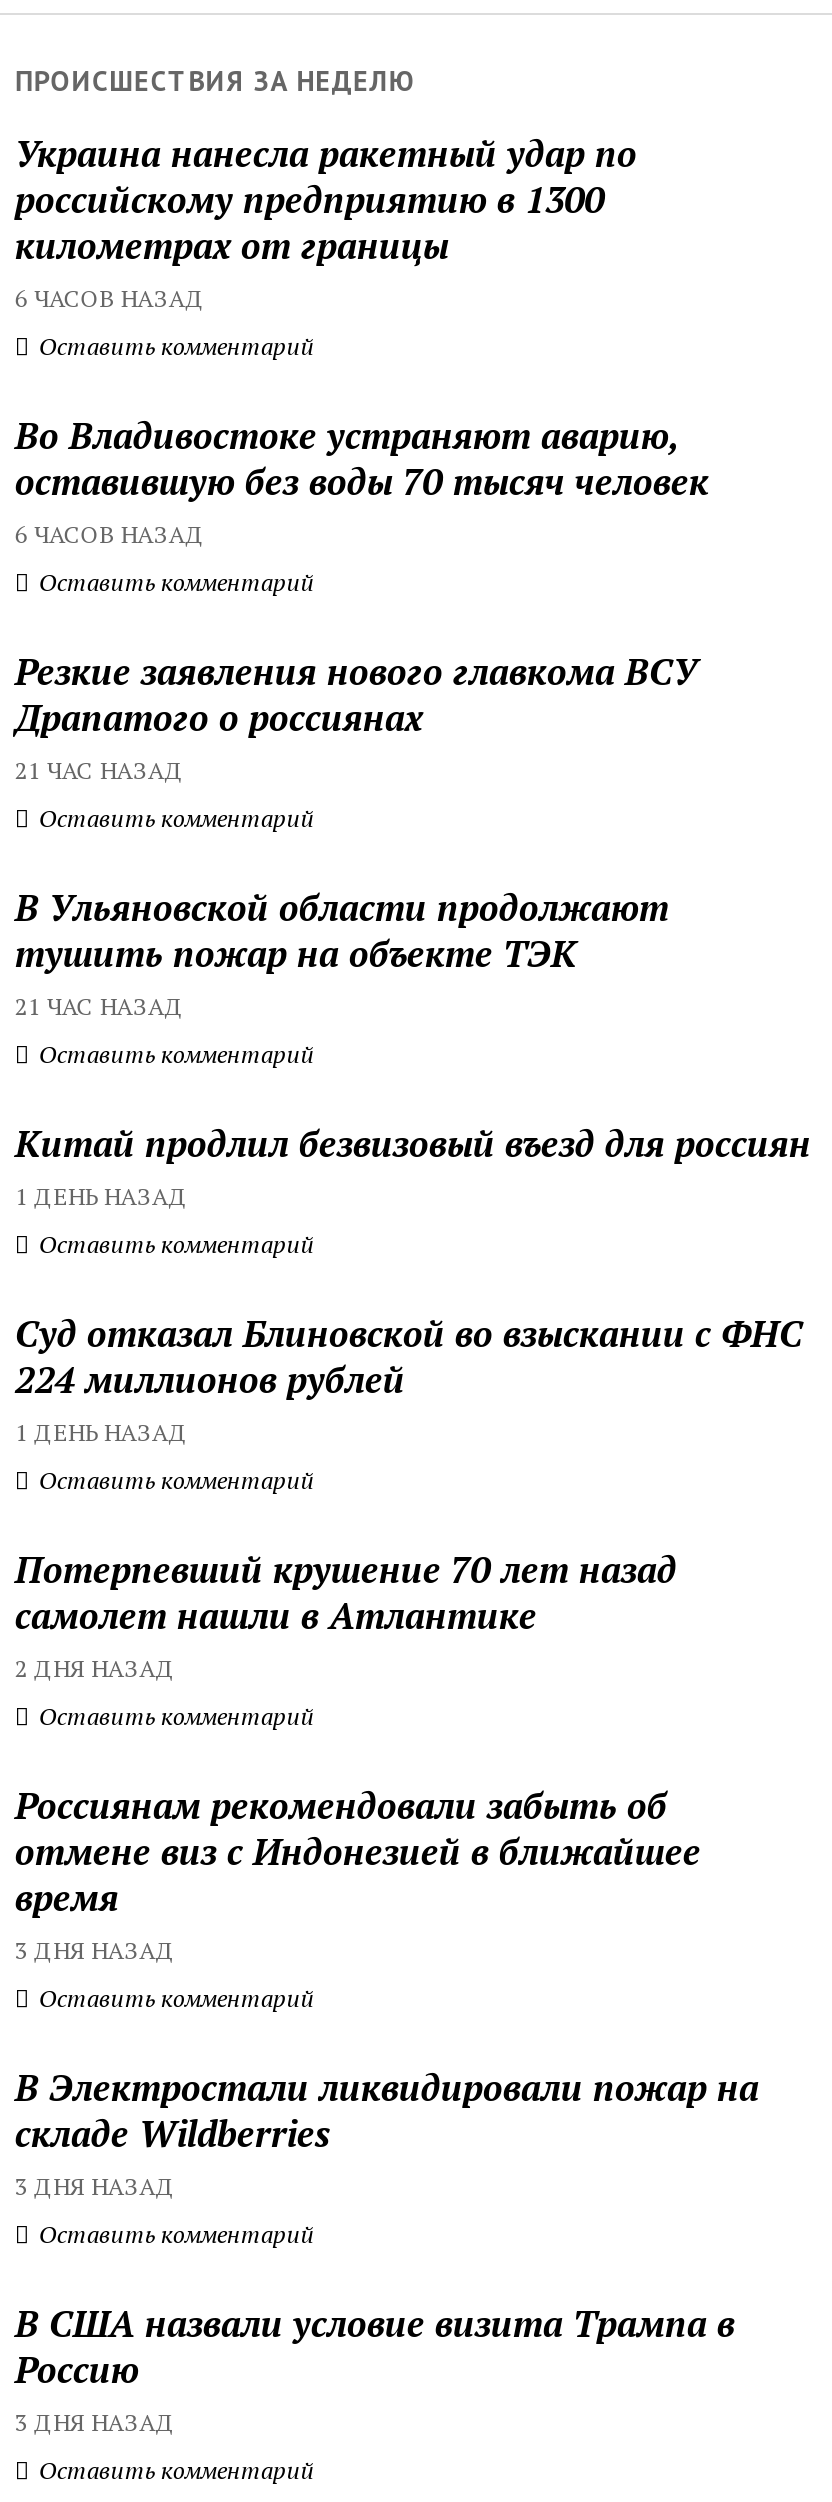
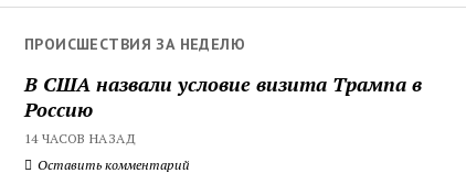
[15,129,811,2249] Украина нанесла ракетный удар по | российскому предприятию в 1300 | километрах от границы | 6 ЧАСОВ НАЗАД | Оставить комментарий | Во Владивостоке устраняют аварию, | оставившую без воды 70 тысяч человек | 6 ЧАСОВ НАЗАД | Оставить комментарий | Резкие заявления нового главкома ВСУ | Драпатого о россиянах | 21 ЧАС НАЗАД | Оставить комментарий | В Ульяновской области продолжают | тушить пожар на объекте ТЭК | 21 ЧАС НАЗАД | Оставить комментарий | Китай продлил безвизовый въезд для россиян | 1 ДЕНЬ НАЗАД | Оставить комментарий | Суд отказал Блиновской во взыскании с ФНС | 224 миллионов рублей | 1 ДЕНЬ НАЗАД | Оставить комментарий | Потерпевший крушение 70 лет назад | самолет нашли в Атлантике | 2 ДНЯ НАЗАД | Оставить комментарий | Россиянам рекомендовали забыть об | отмене виз с Индонезией в ближайшее | время | 3 ДНЯ НАЗАД | Оставить комментарий | В Электростали ликвидировали пожар на | складе Wildberries | 3 ДНЯ НАЗАД | Оставить комментарий -> none
[15,2407,175,2437] 3 ДНЯ НАЗАД -> [24,130,136,146] 14 ЧАСОВ НАЗАД

